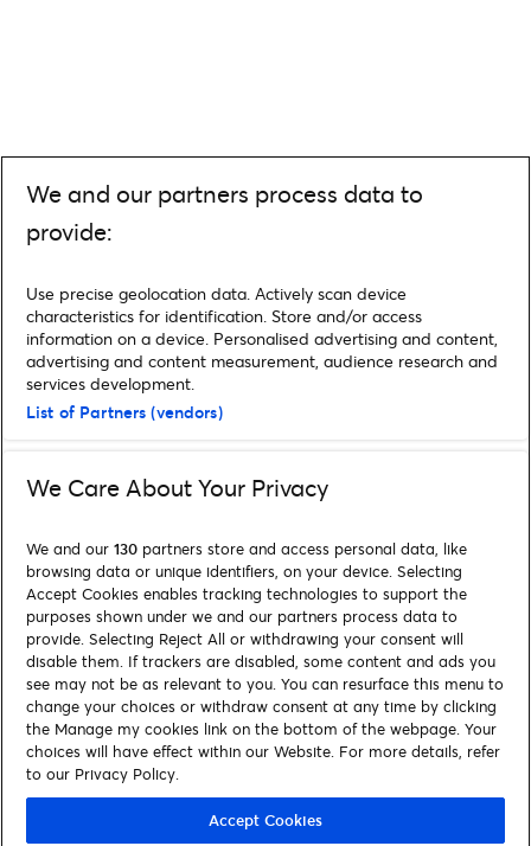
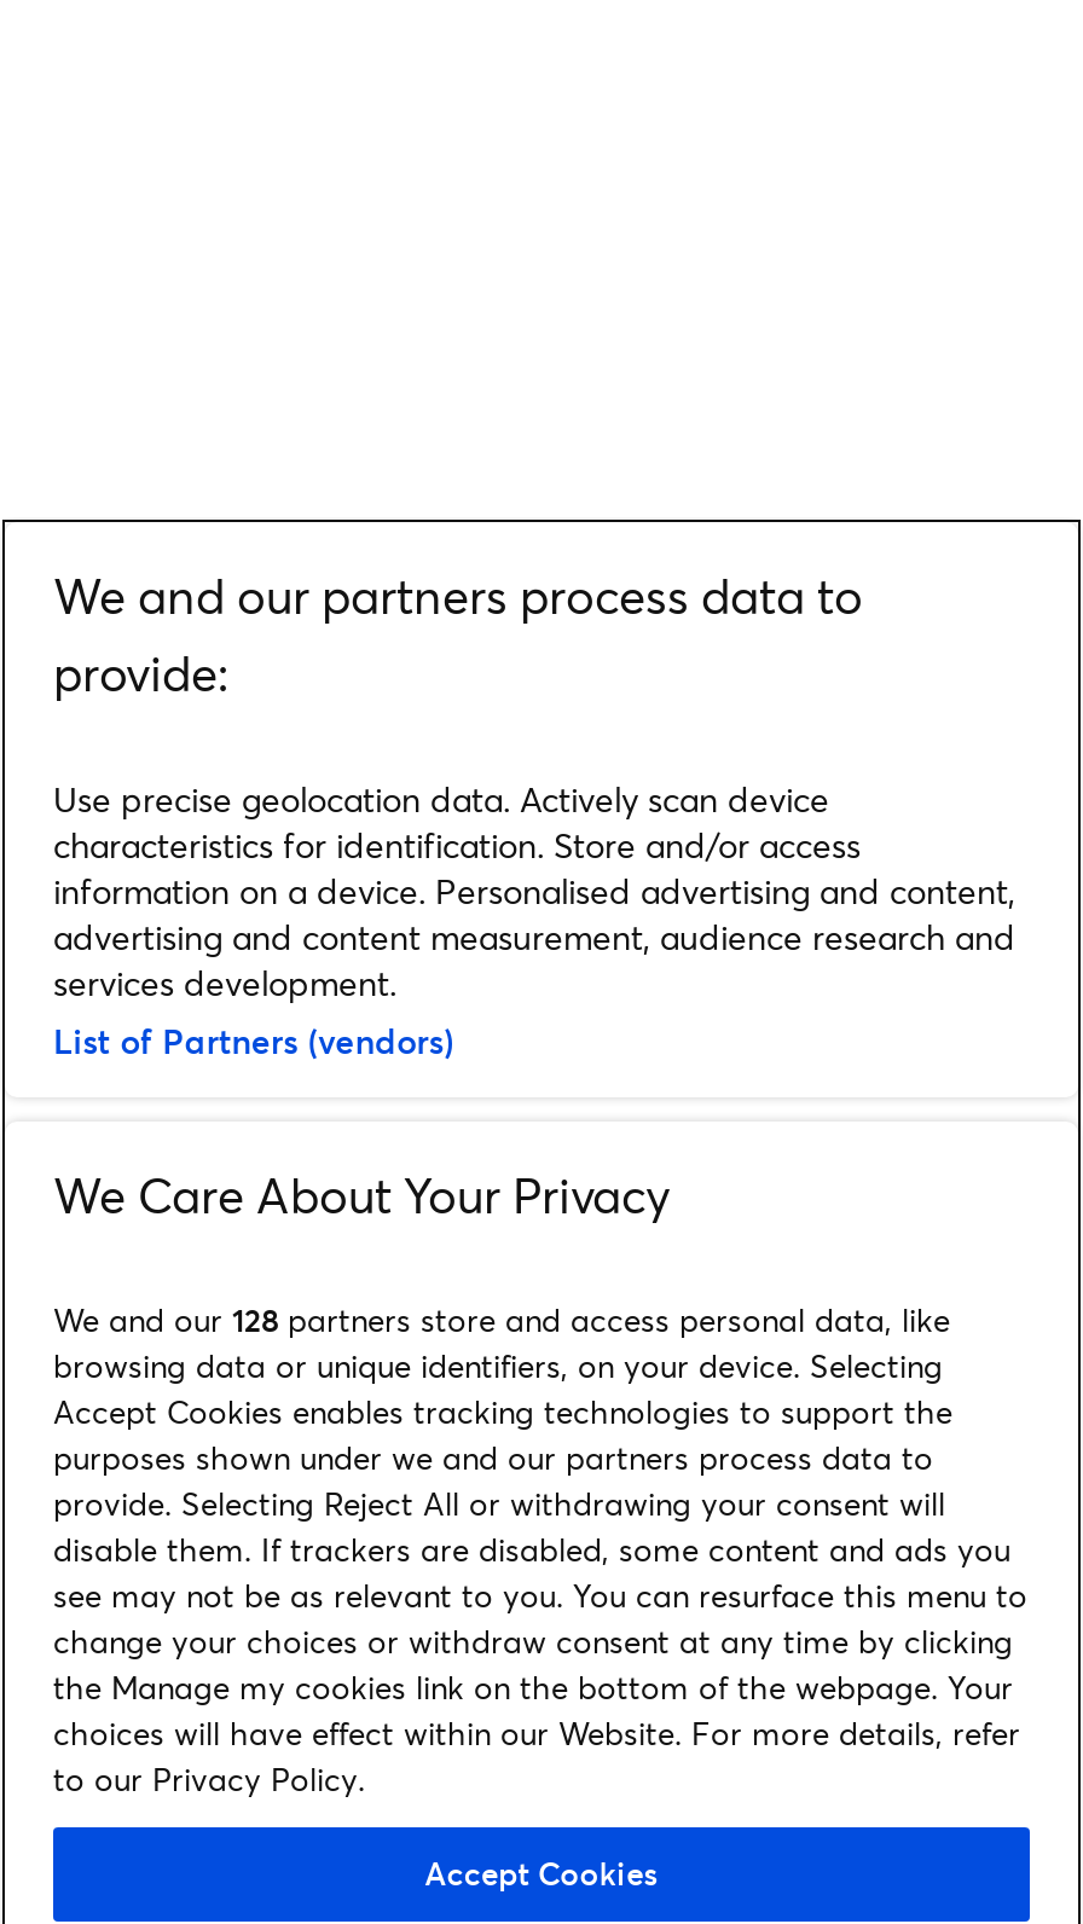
[26,538,467,559] We and our 130 partners store and access personal data, like -> [53,1298,950,1341] We and our 128 partners store and access personal data, like

